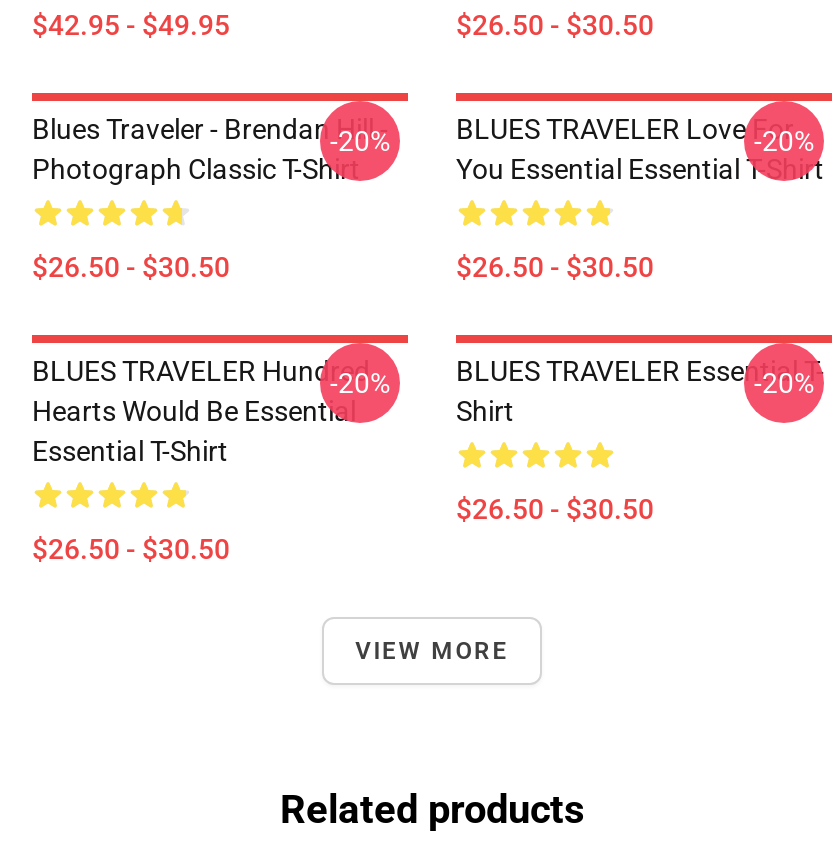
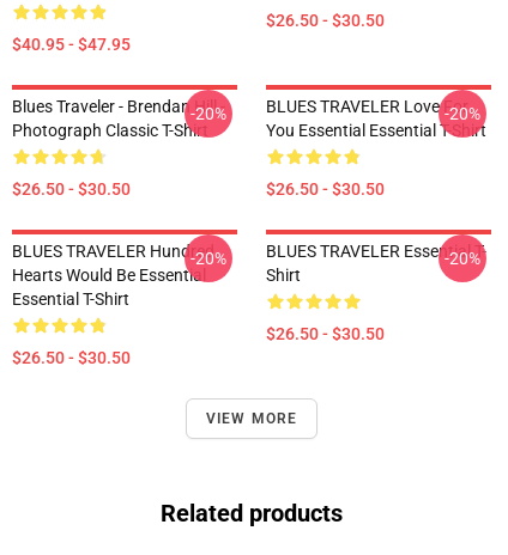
[32,9,230,41] $42.95 - $49.95 -> [12,35,131,54] $40.95 - $47.95

